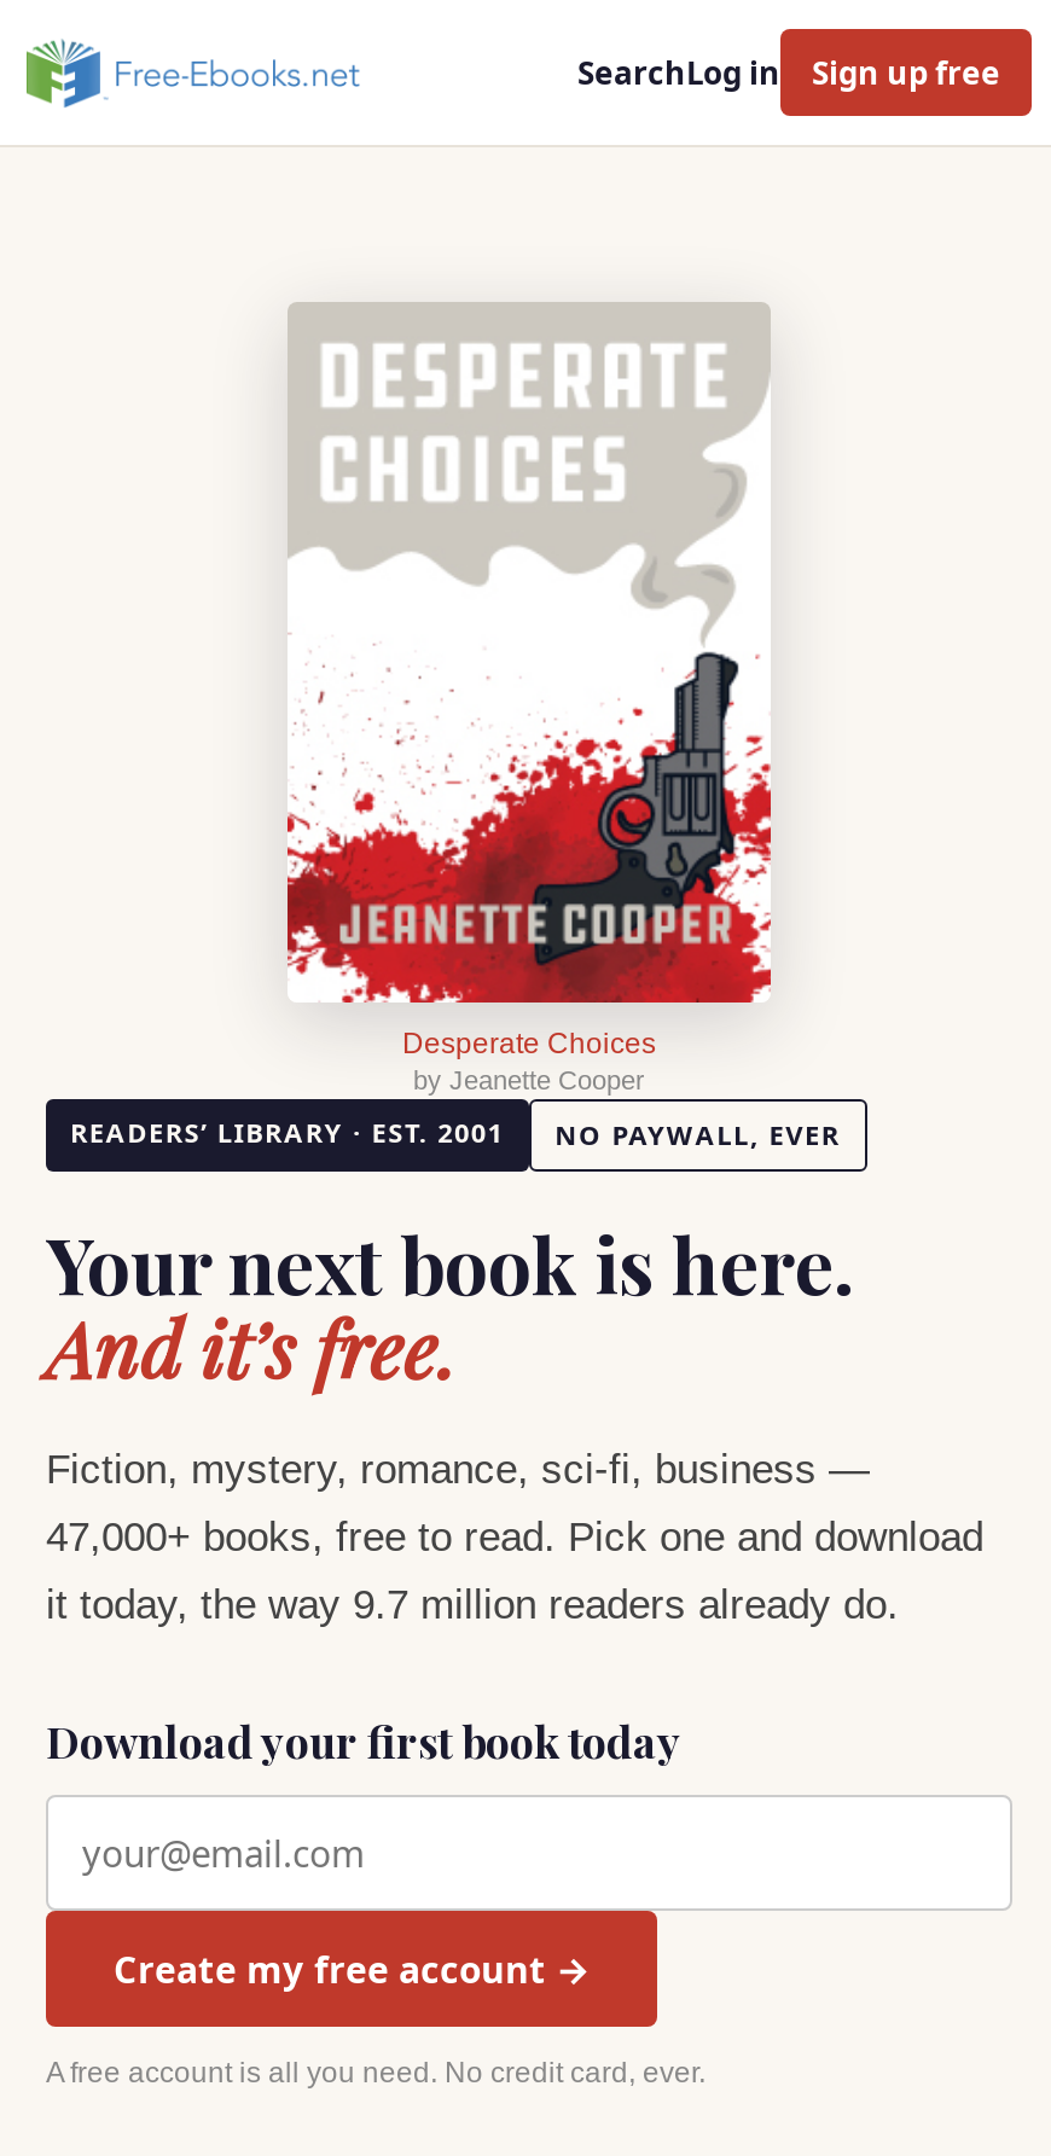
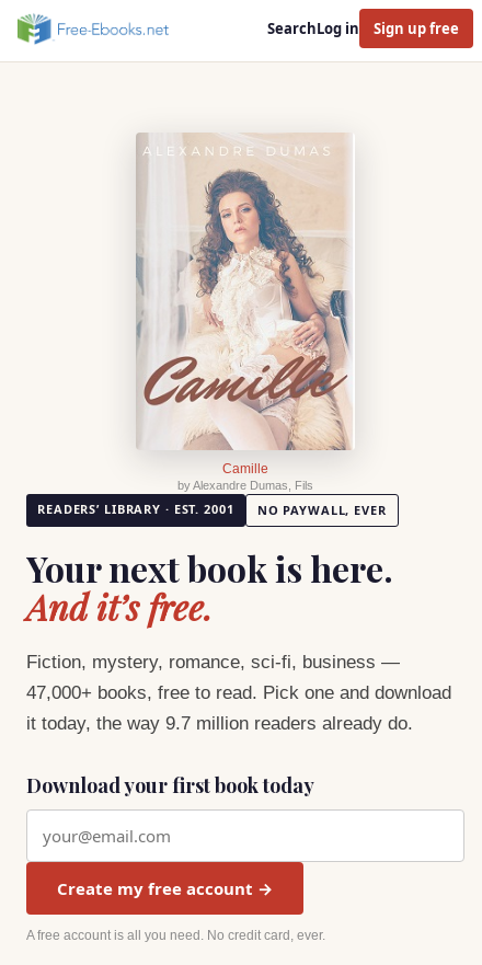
[285,304,773,1093] [image] | Desperate Choices | by Jeanette Cooper -> [135,135,355,491] [image] | Camille | by Alexandre Dumas, Fils

